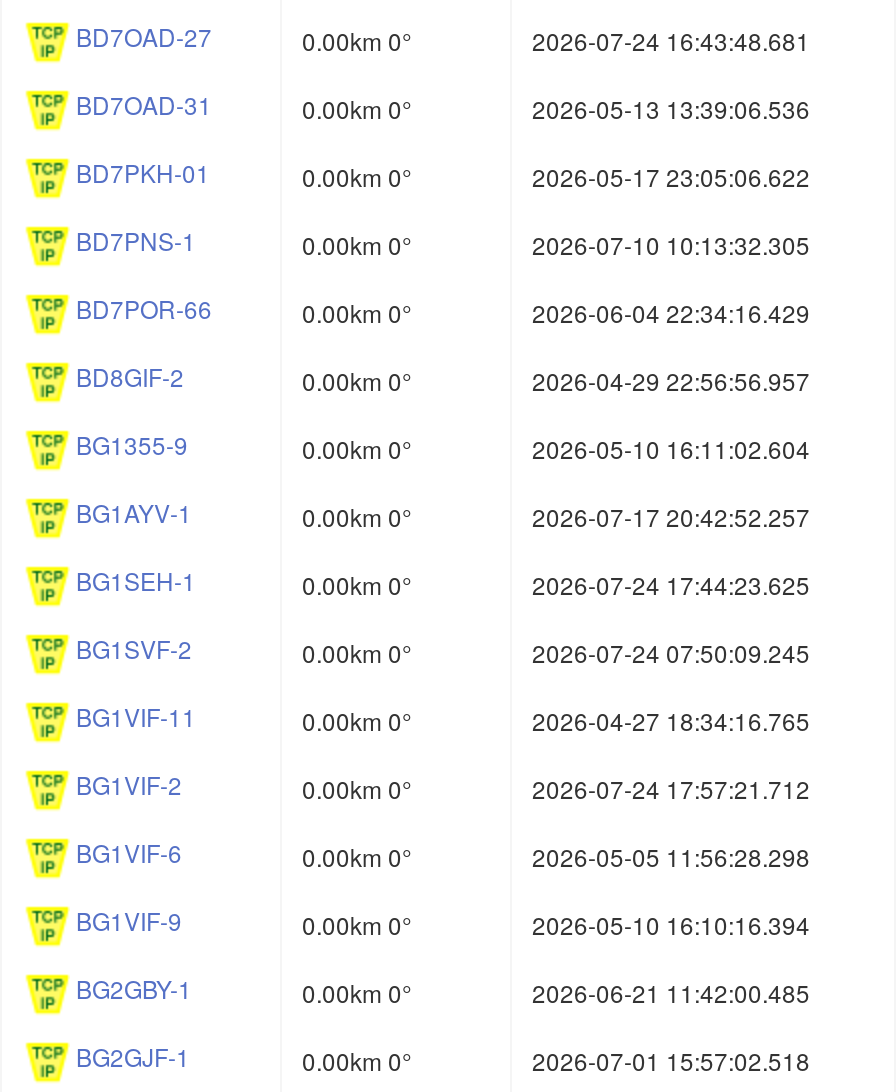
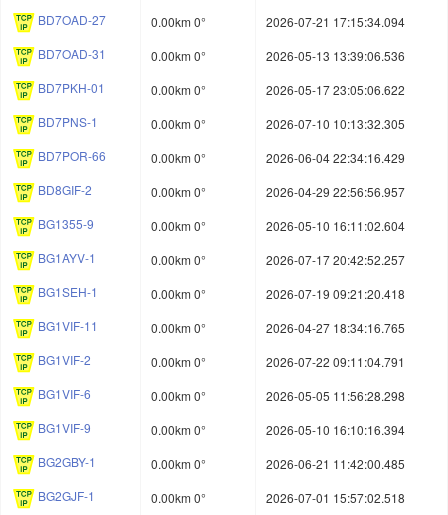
[532,23,810,57] 2026-07-24 16:43:48.681 -> [266,13,405,30] 2026-07-21 17:15:34.094
[76,567,810,669] 2026-07-24 17:44:23.625 | BG1SVF-2 | 0.00km 0° | 2026-07-24 07:50:09.245 -> [266,285,405,302] 2026-07-19 09:21:20.418
[532,771,810,805] 2026-07-24 17:57:21.712 -> [266,353,405,370] 2026-07-22 09:11:04.791

